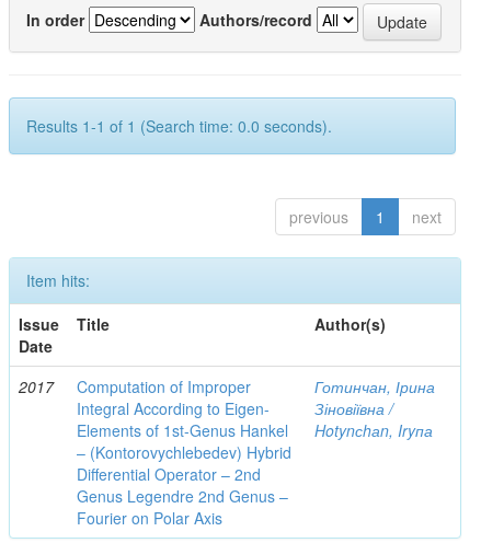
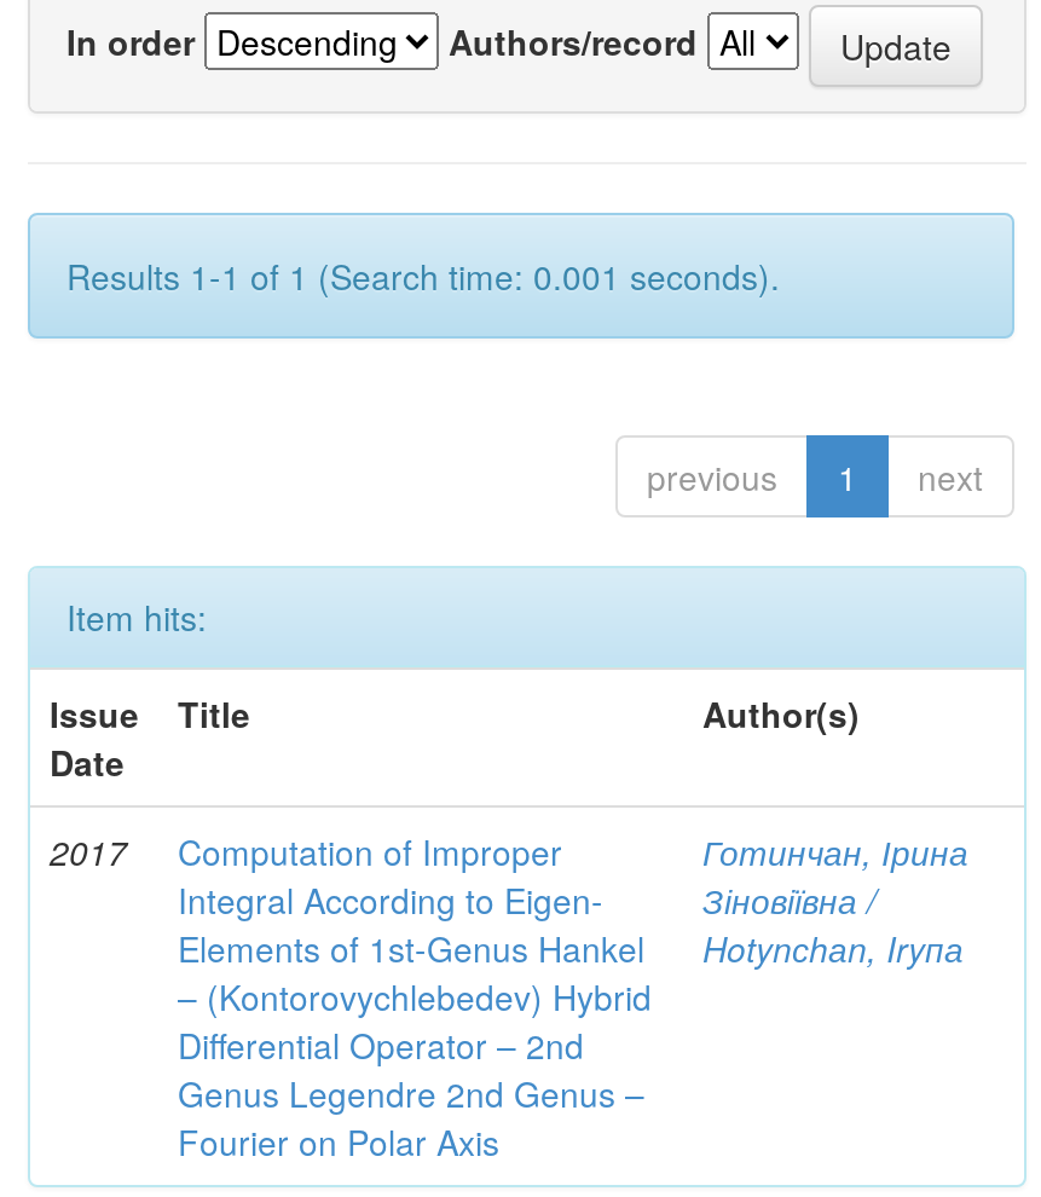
[26,115,332,137] Results 1-1 of 1 (Search time: 0.0 seconds). -> [66,251,780,300] Results 1-1 of 1 (Search time: 0.001 seconds).

